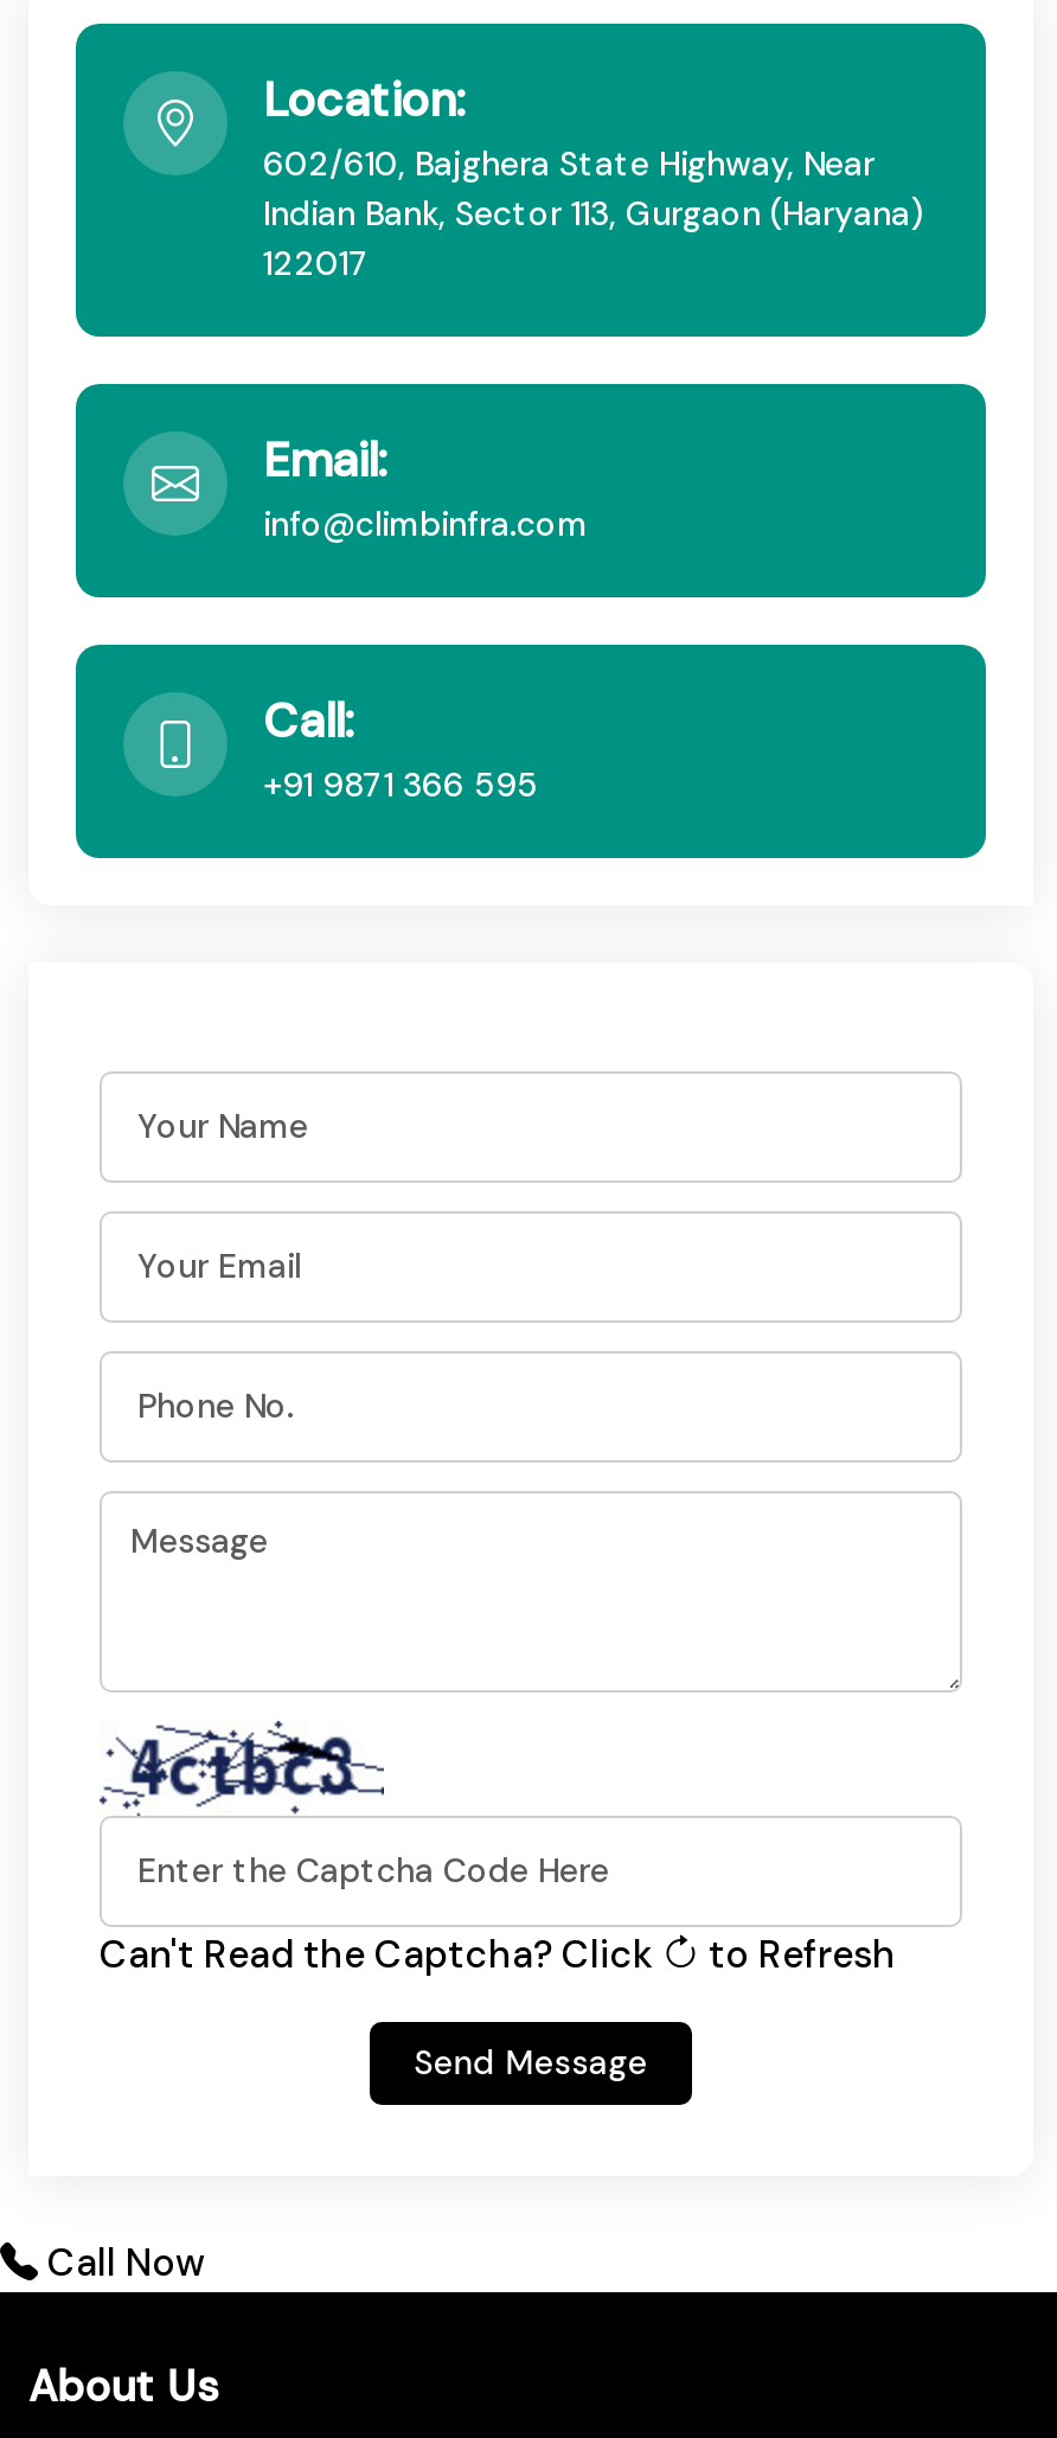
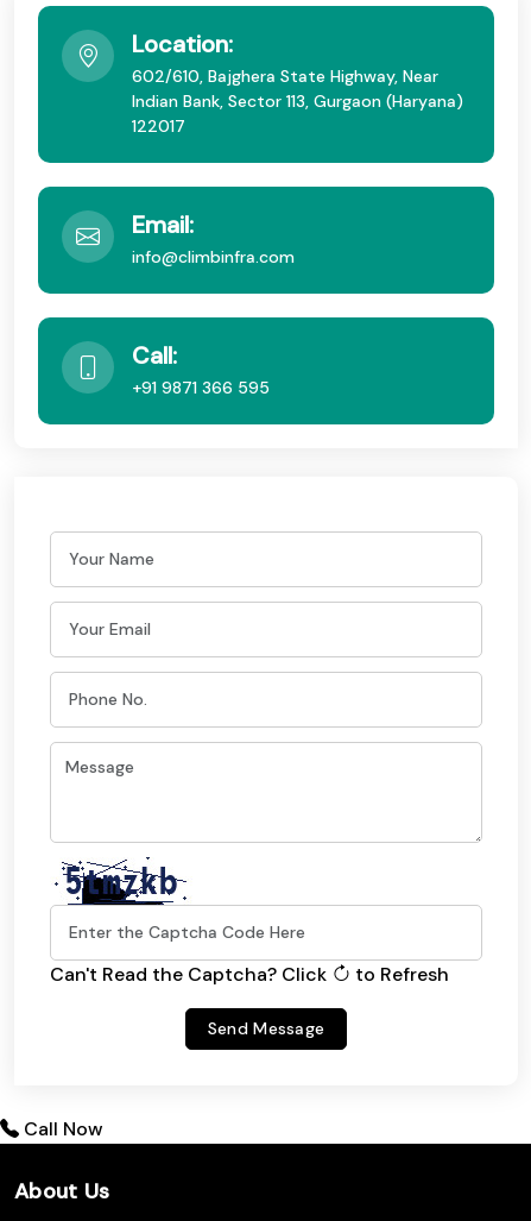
[97,1719,386,1816] [image] -> [51,856,192,906] [image]

